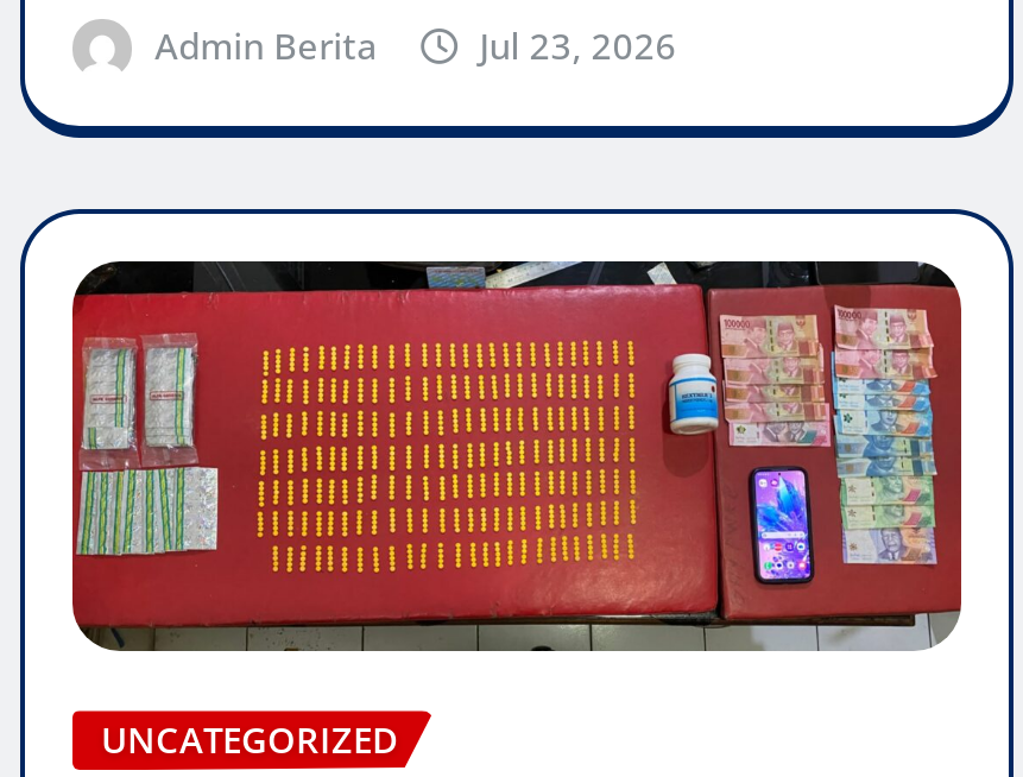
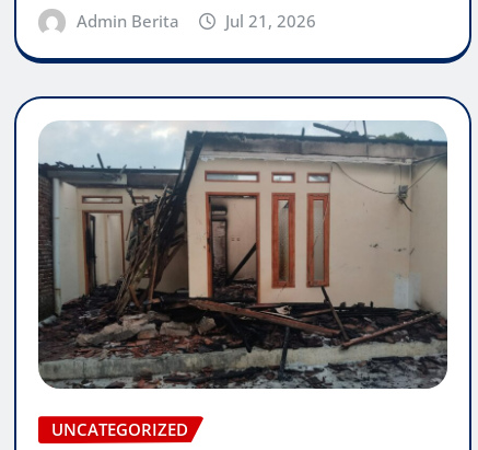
[479,22,677,70] Jul 23, 2026 -> [226,10,316,32] Jul 21, 2026
[70,259,964,651] [image] -> [37,120,448,390] [image]

